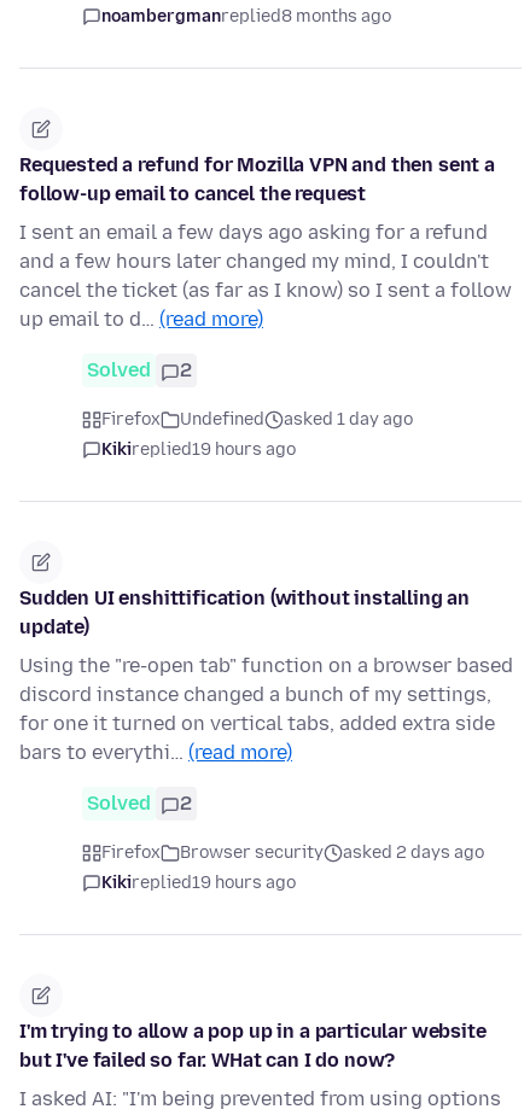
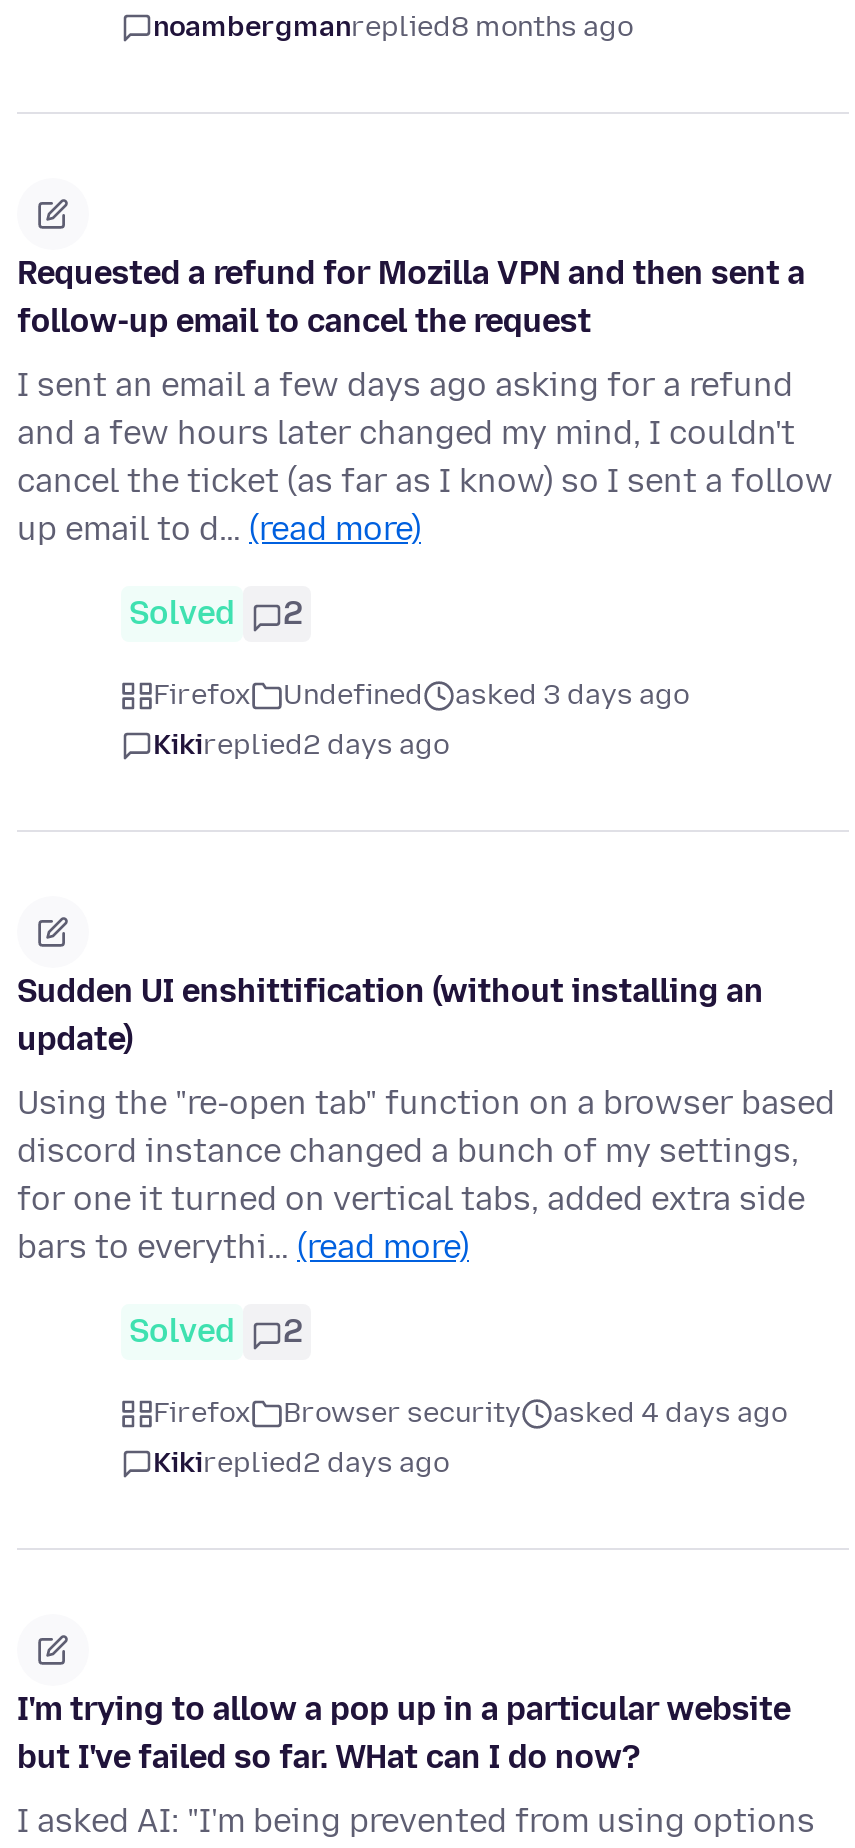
[284,410,413,430] asked 1 day ago -> [455,679,689,713] asked 3 days ago
[101,440,296,460] Kikireplied19 hours ago -> [153,729,449,763] Kikireplied2 days ago
[343,843,484,863] asked 2 days ago -> [553,1397,787,1431] asked 4 days ago
[101,873,296,894] Kikireplied19 hours ago -> [153,1447,449,1481] Kikireplied2 days ago

